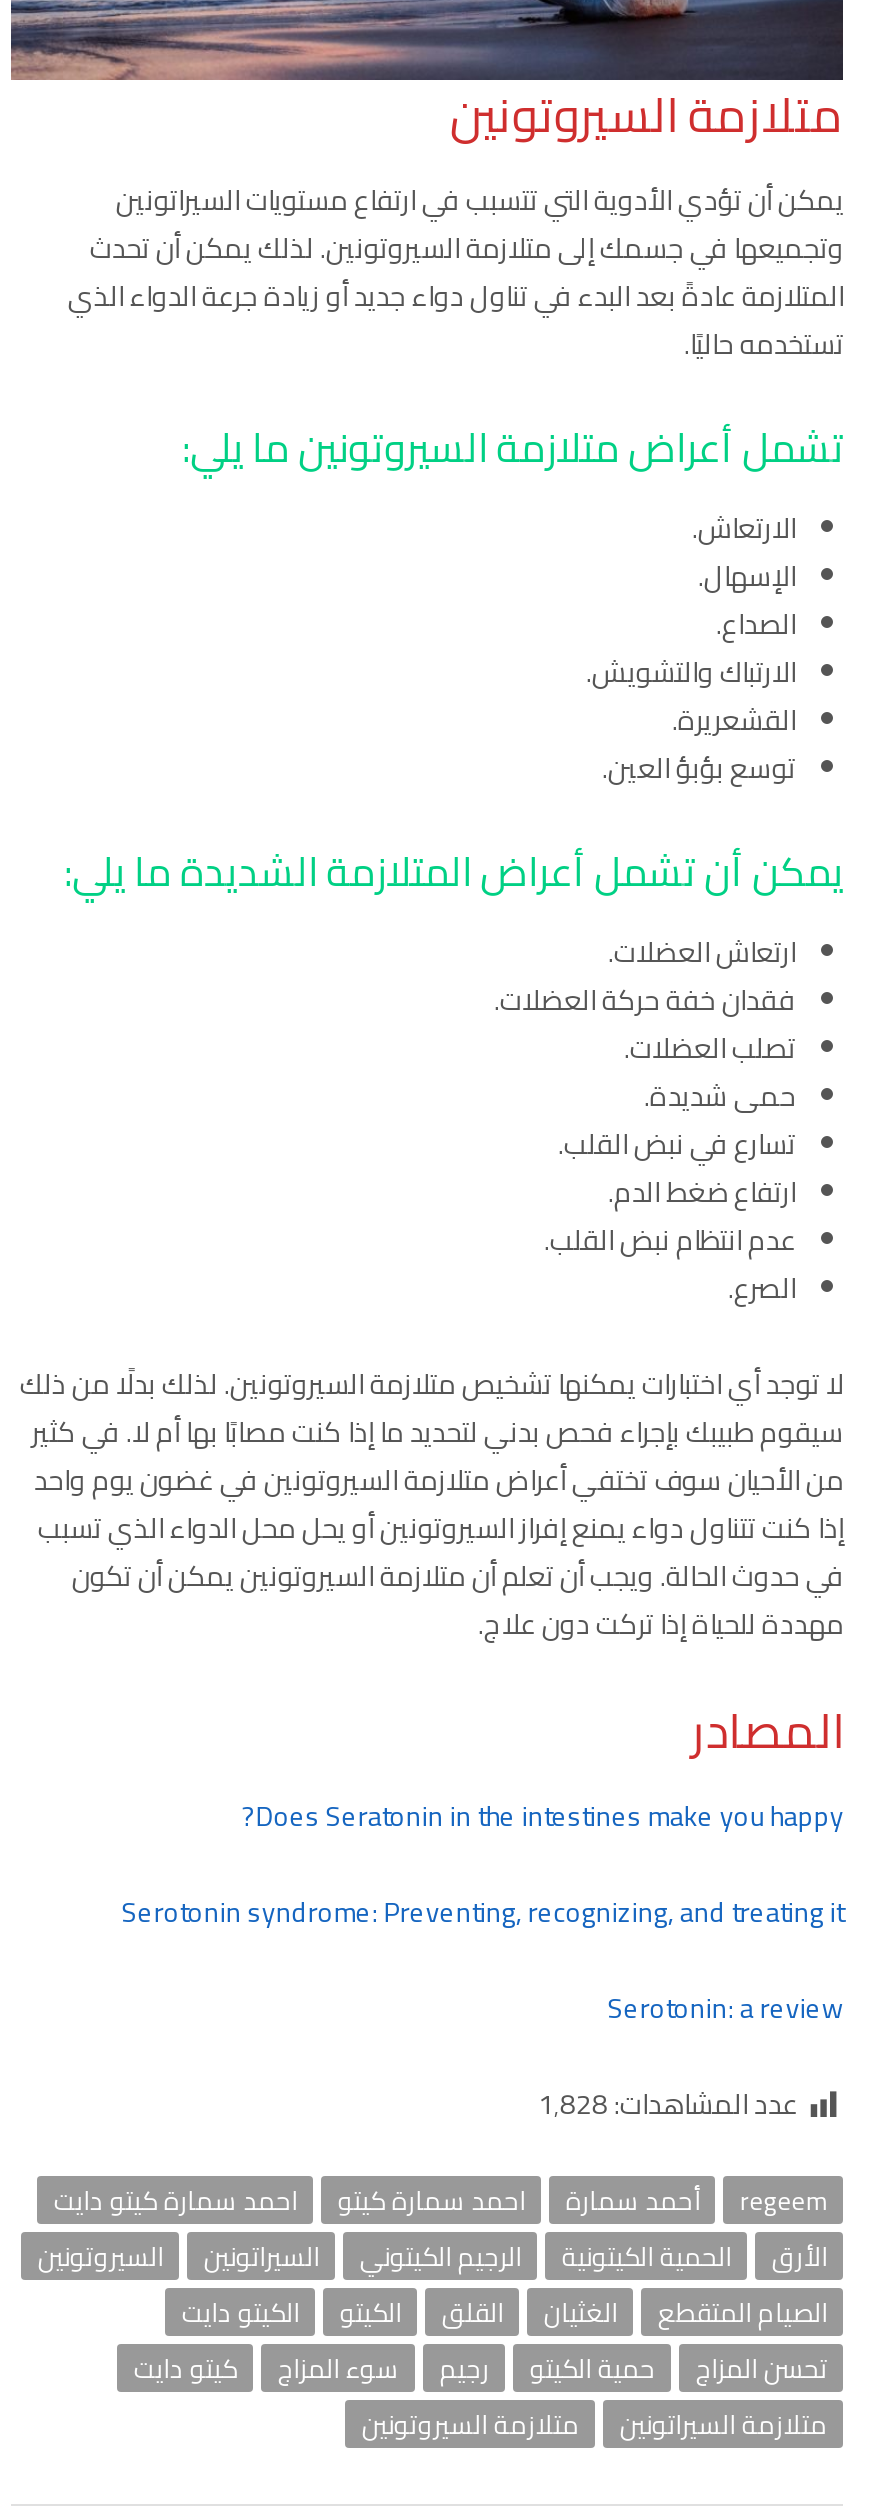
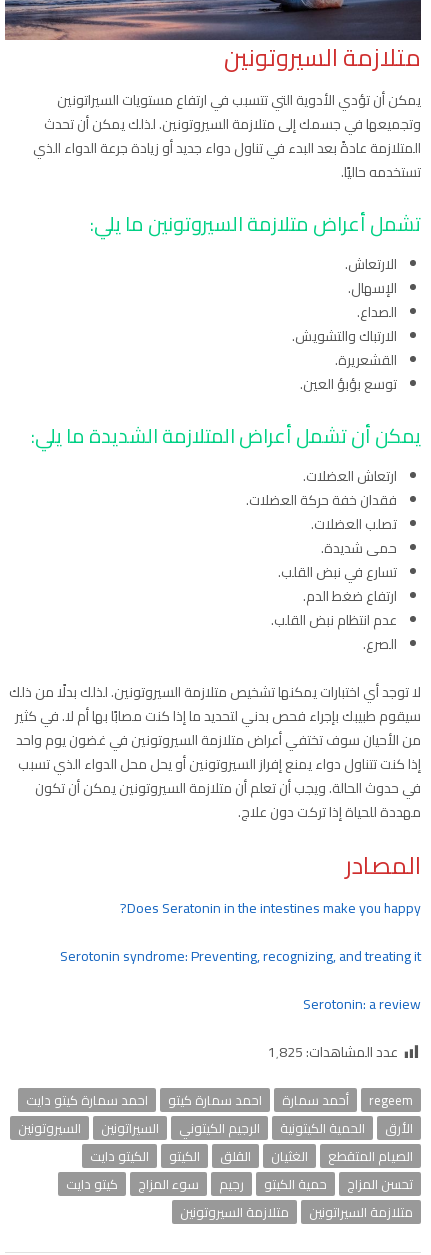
[538,2079,798,2131] عدد المشاهدات: 1٬828 -> [268,1039,398,1065] عدد المشاهدات: 1٬825

